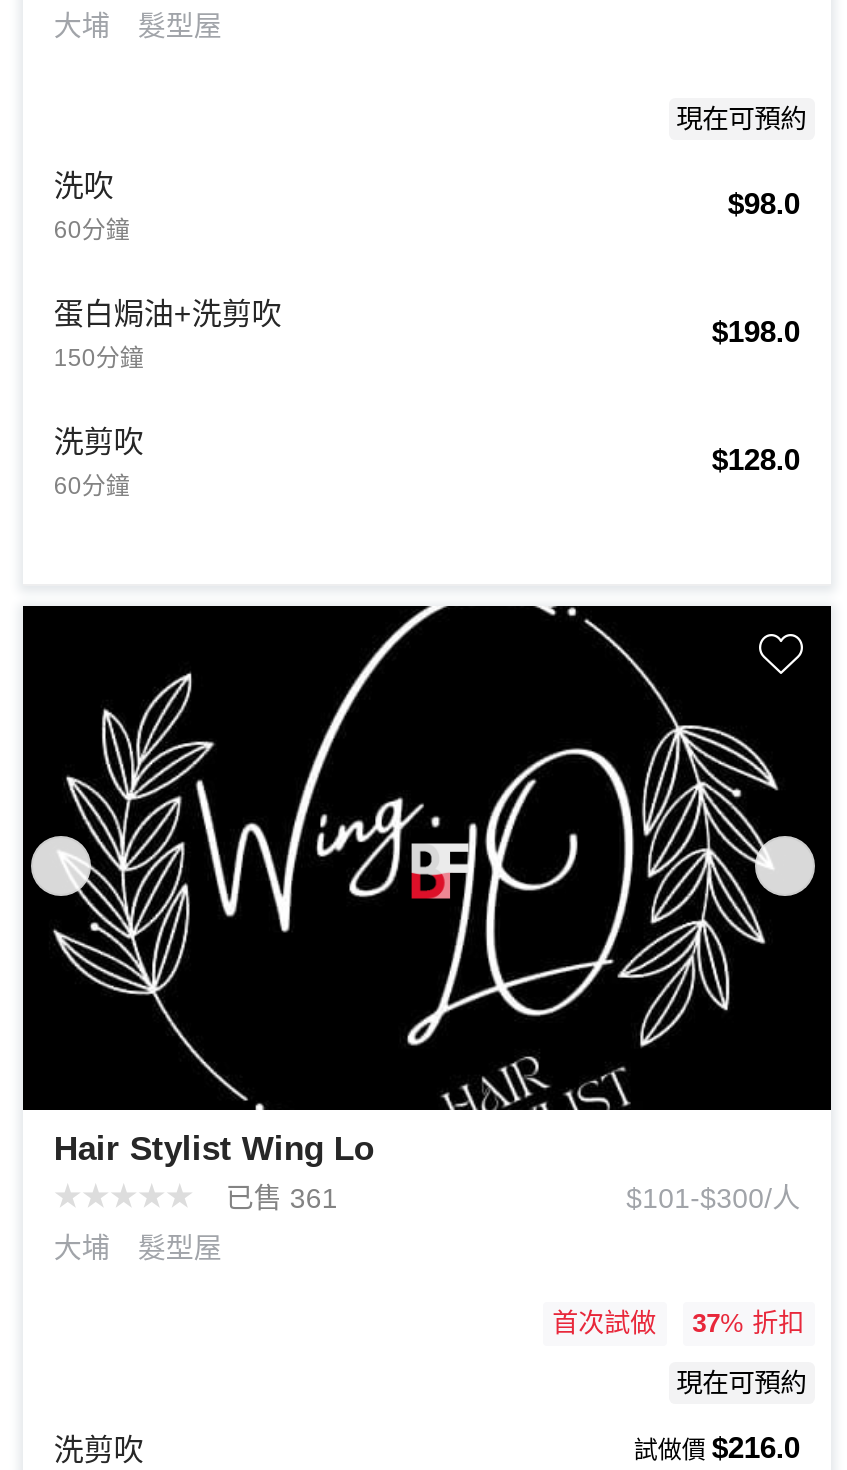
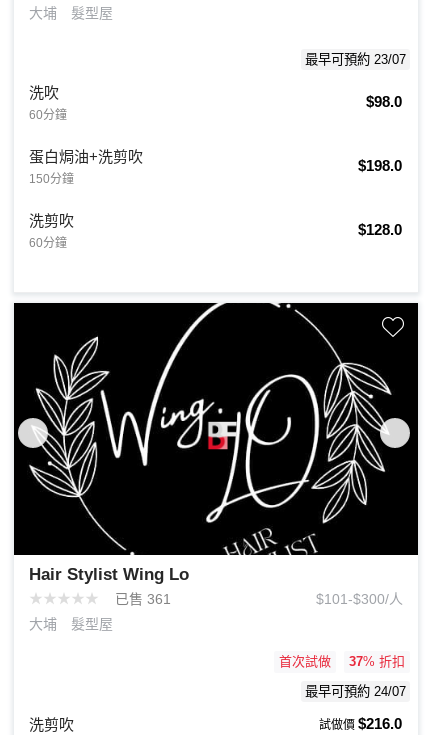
[676,104,806,134] 現在可預約 -> [305,52,406,67] 最早可預約 23/07
[676,1368,806,1398] 現在可預約 -> [305,684,406,699] 最早可預約 24/07

